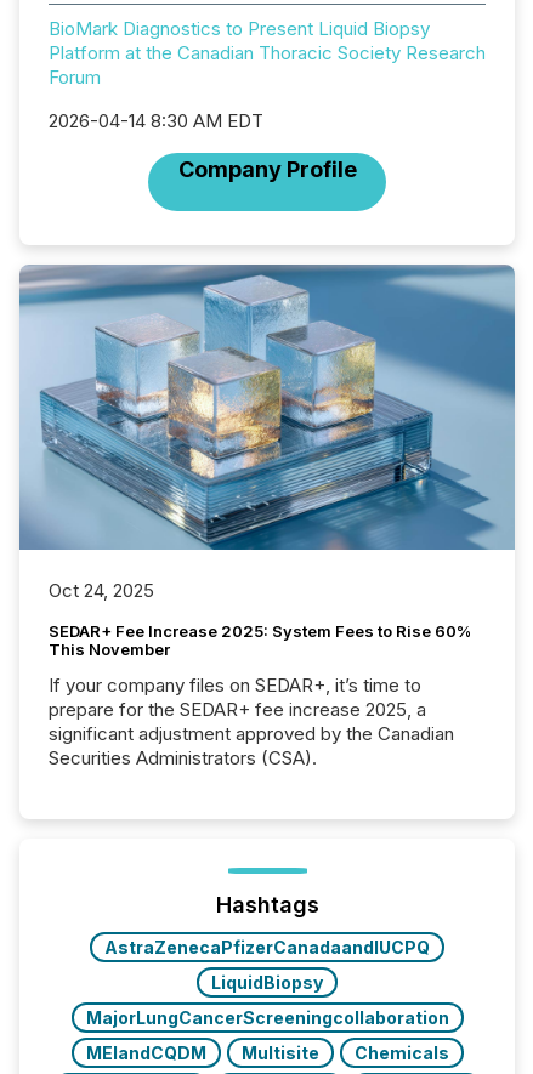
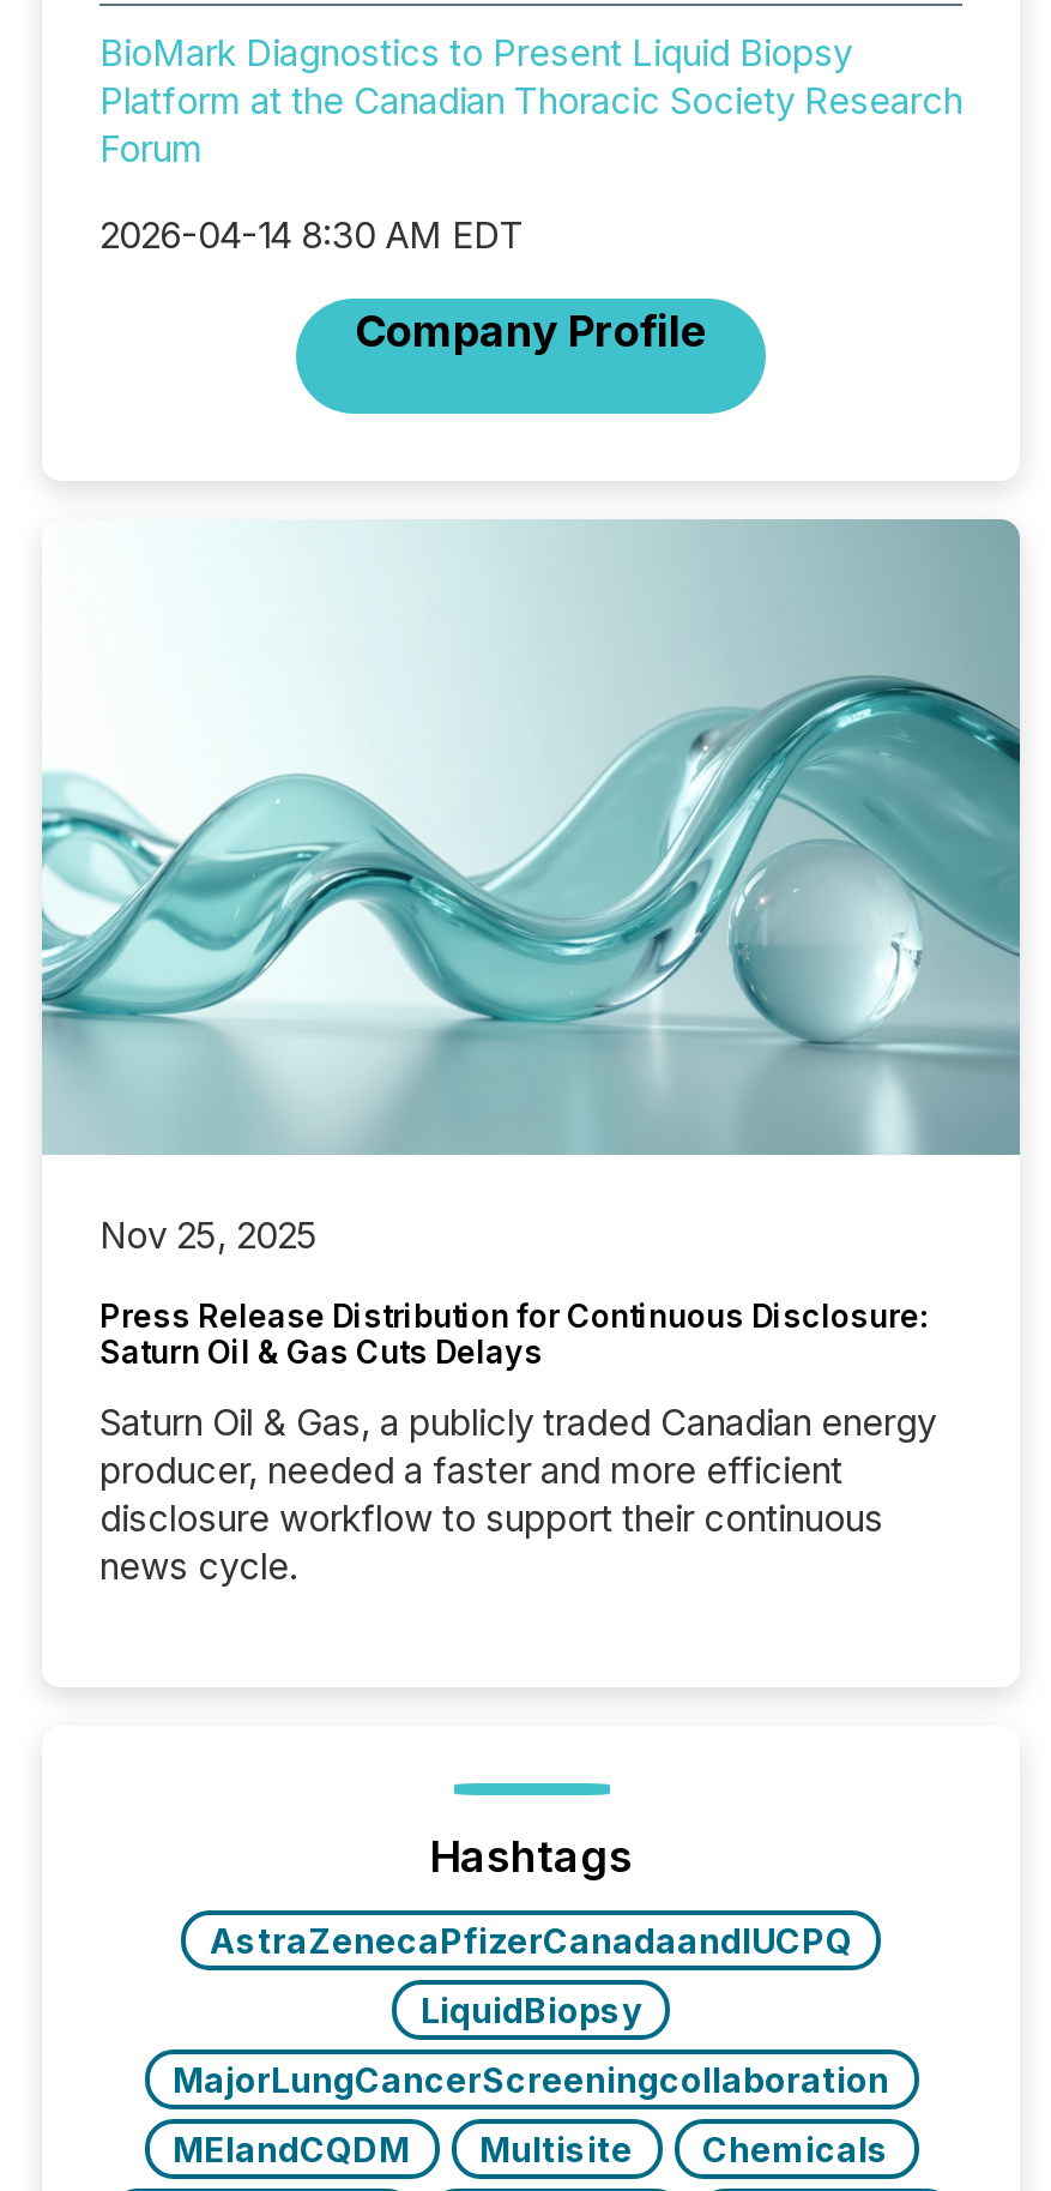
[18,263,515,602] [image] | Oct 24, 2025 -> [42,519,1022,1258] [image] | Nov 25, 2025
[49,621,471,659] SEDAR+ Fee Increase 2025: System Fees to Rise 60% | This November -> [99,1297,929,1371] Press Release Distribution for Continuous Disclosure: | Saturn Oil & Gas Cuts Delays
[49,674,454,769] If your company files on SEDAR+, it’s time to | prepare for the SEDAR+ fee increase 2025, a | significant adjustment approved by the Canadian | Securities Administrators (CSA). -> [99,1400,936,1589] Saturn Oil & Gas, a publicly traded Canadian energy | producer, needed a faster and more efficient | disclosure workflow to support their continuous | news cycle.

